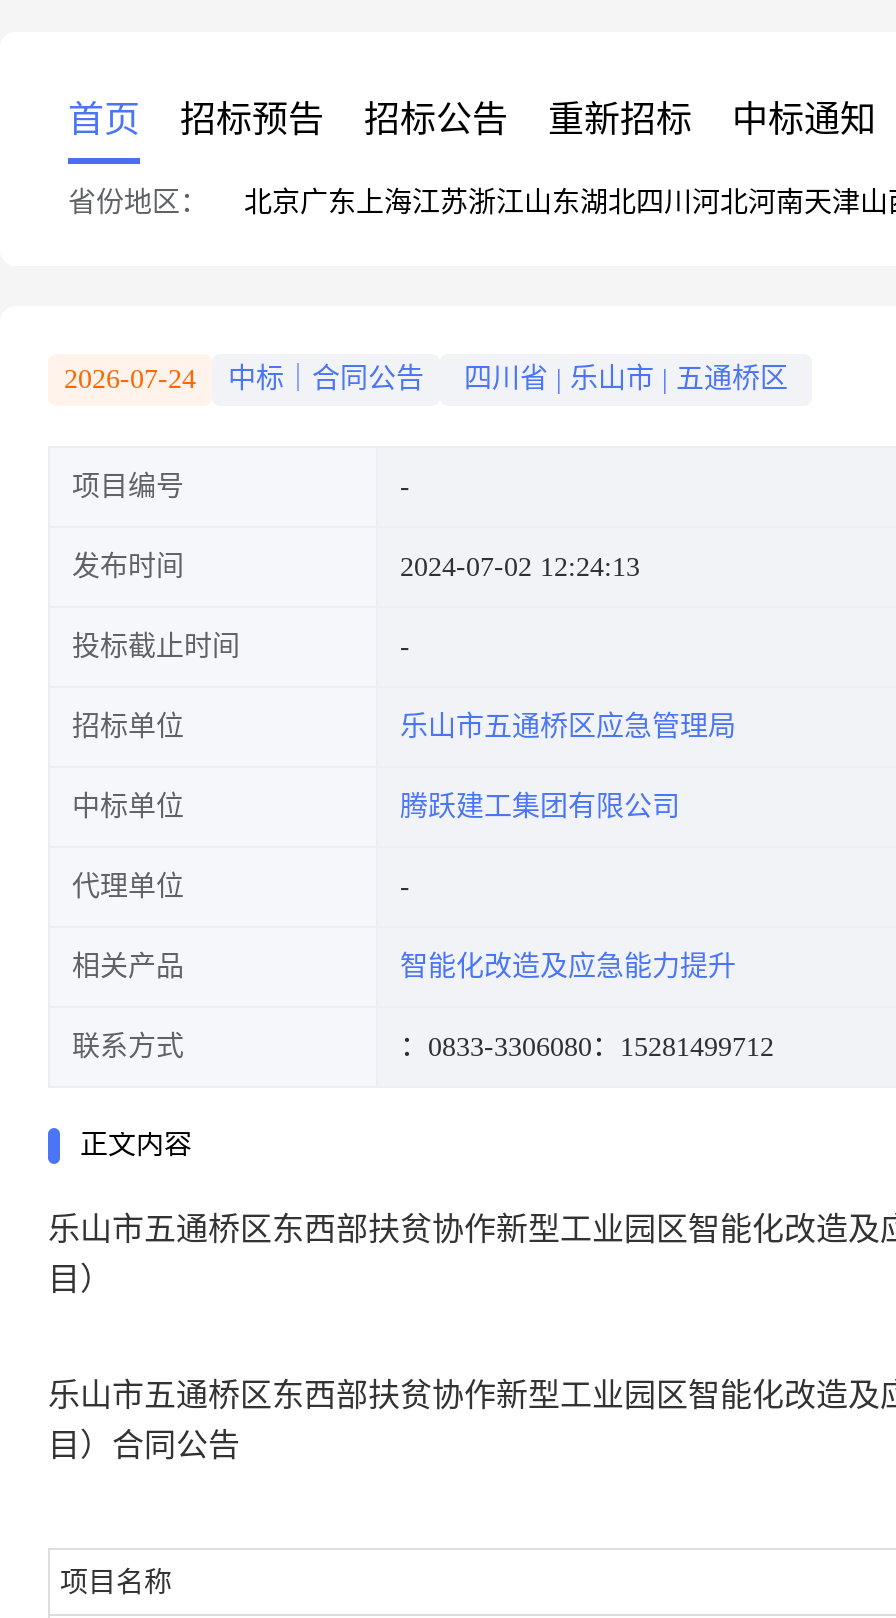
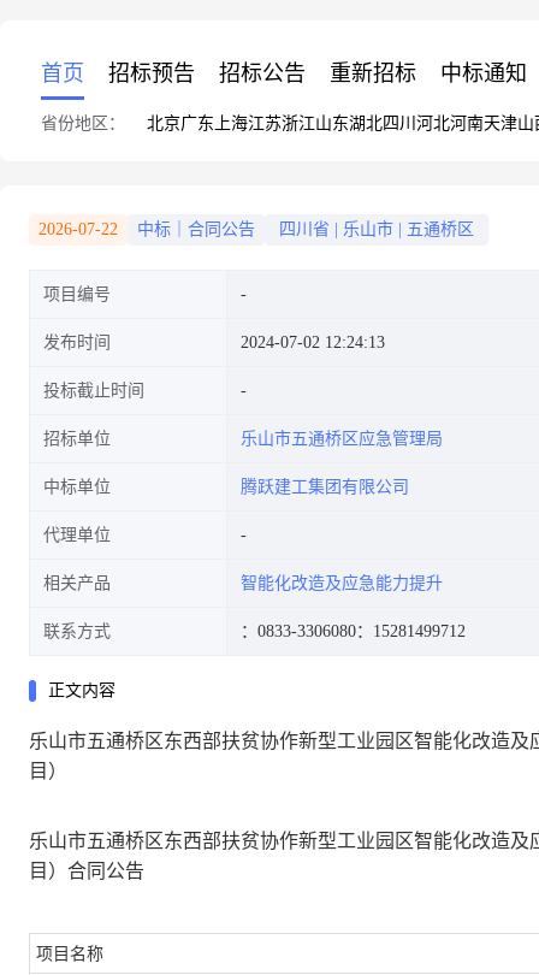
[64,364,196,394] 2026-07-24 -> [38,220,118,238] 2026-07-22

